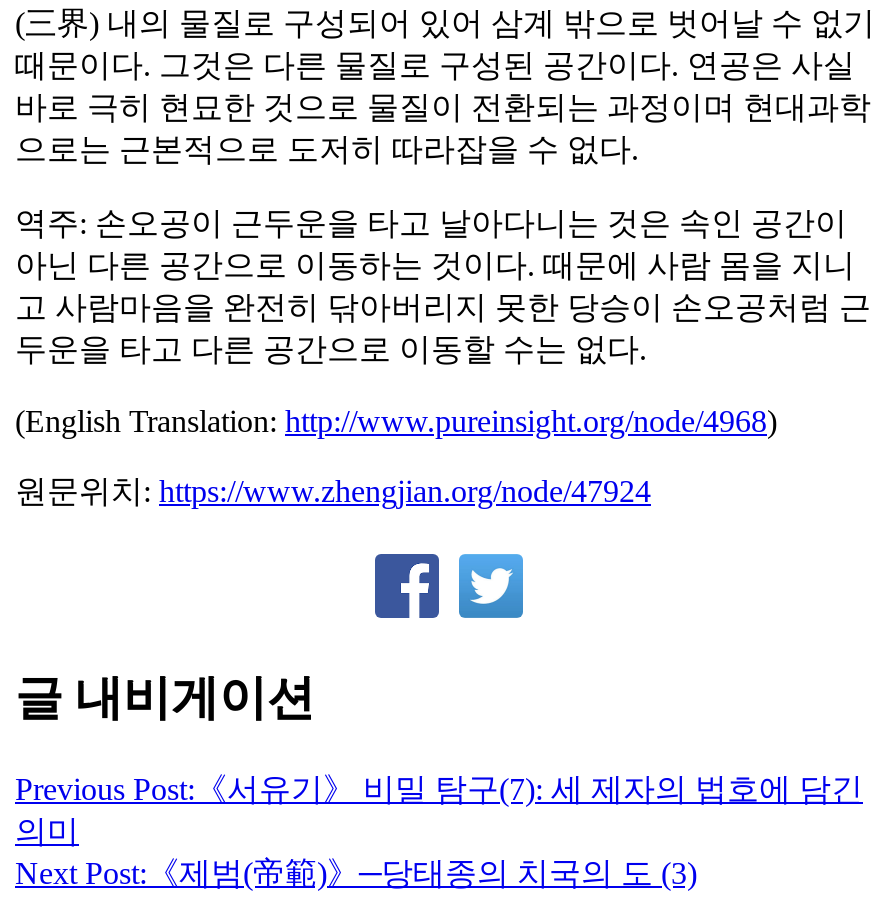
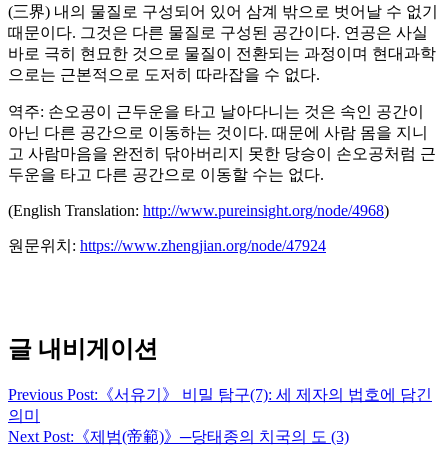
[373,552,441,620] [image] -> none
[457,552,525,620] [image] -> none

